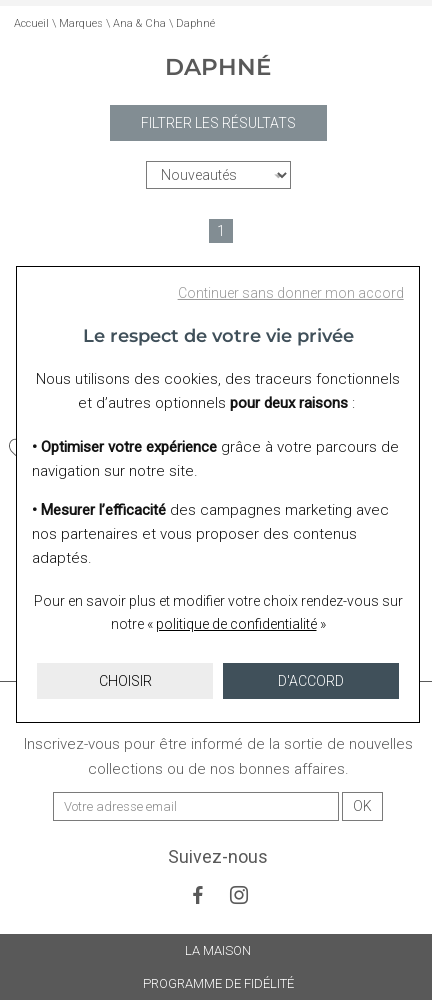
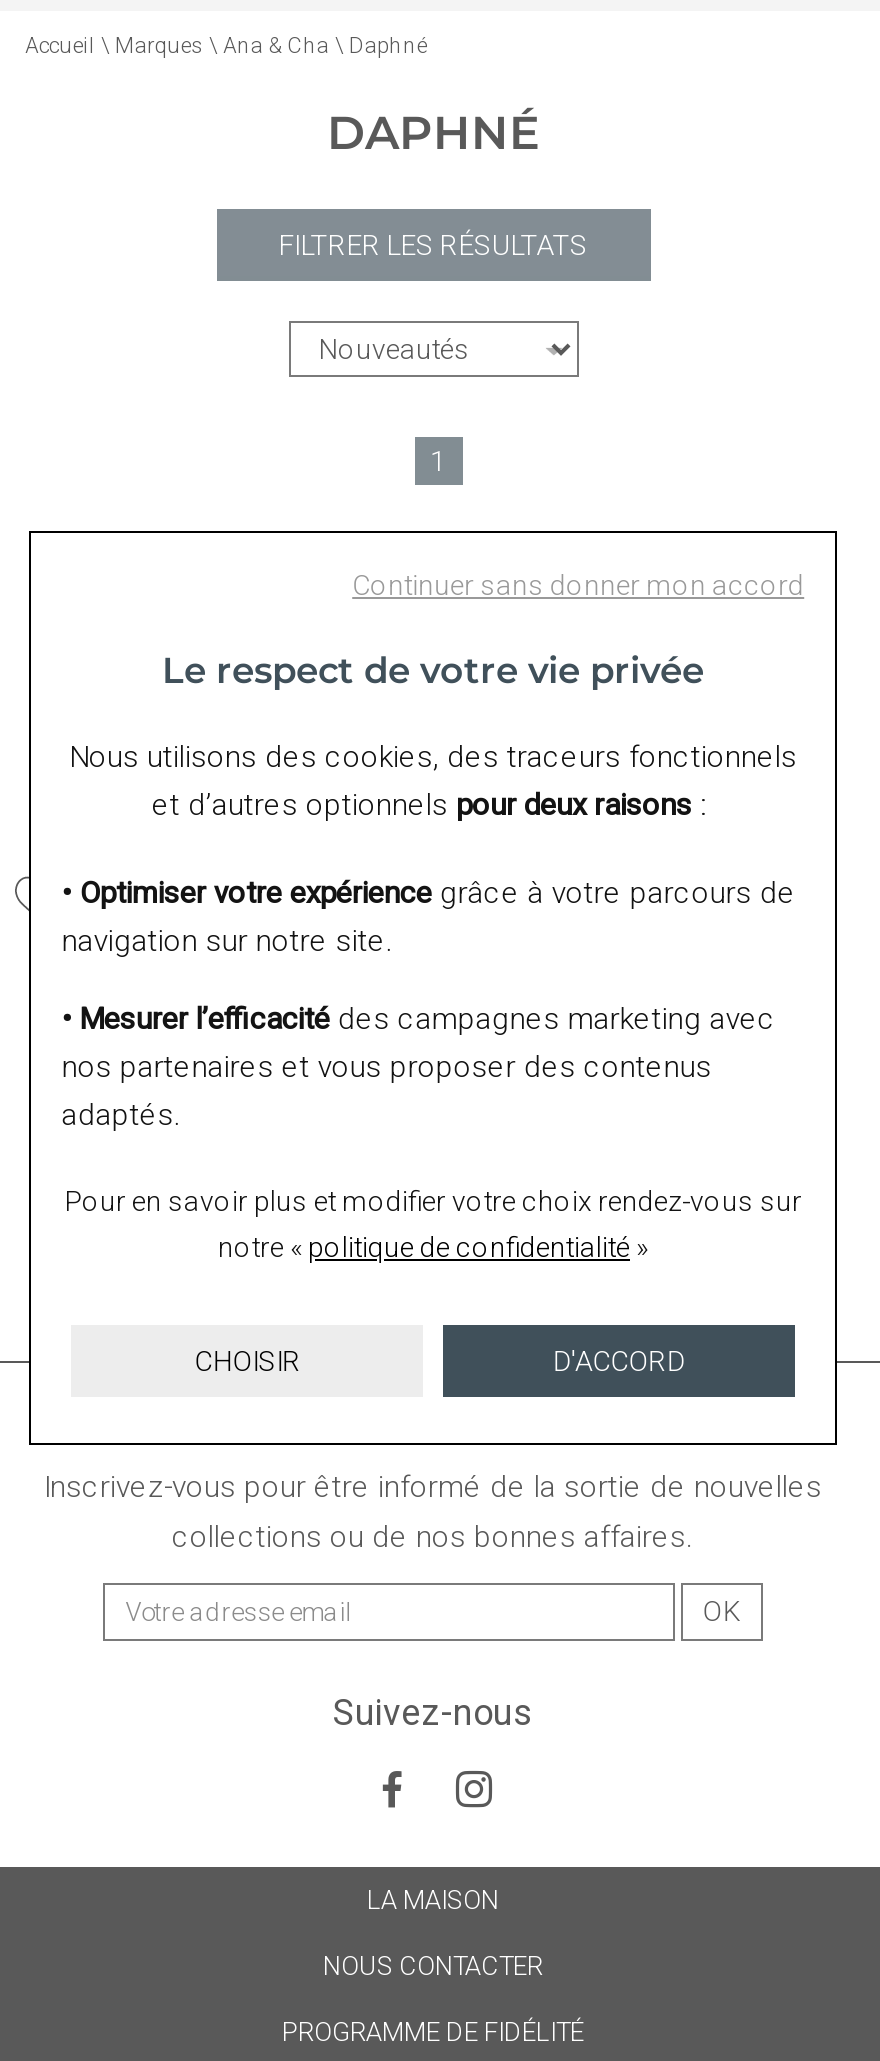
none -> [323,1951,543,1981] NOUS CONTACTER

